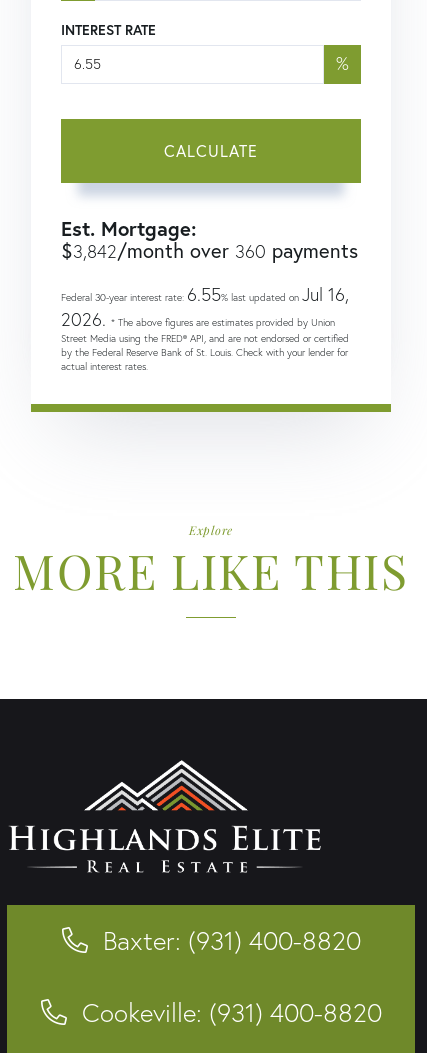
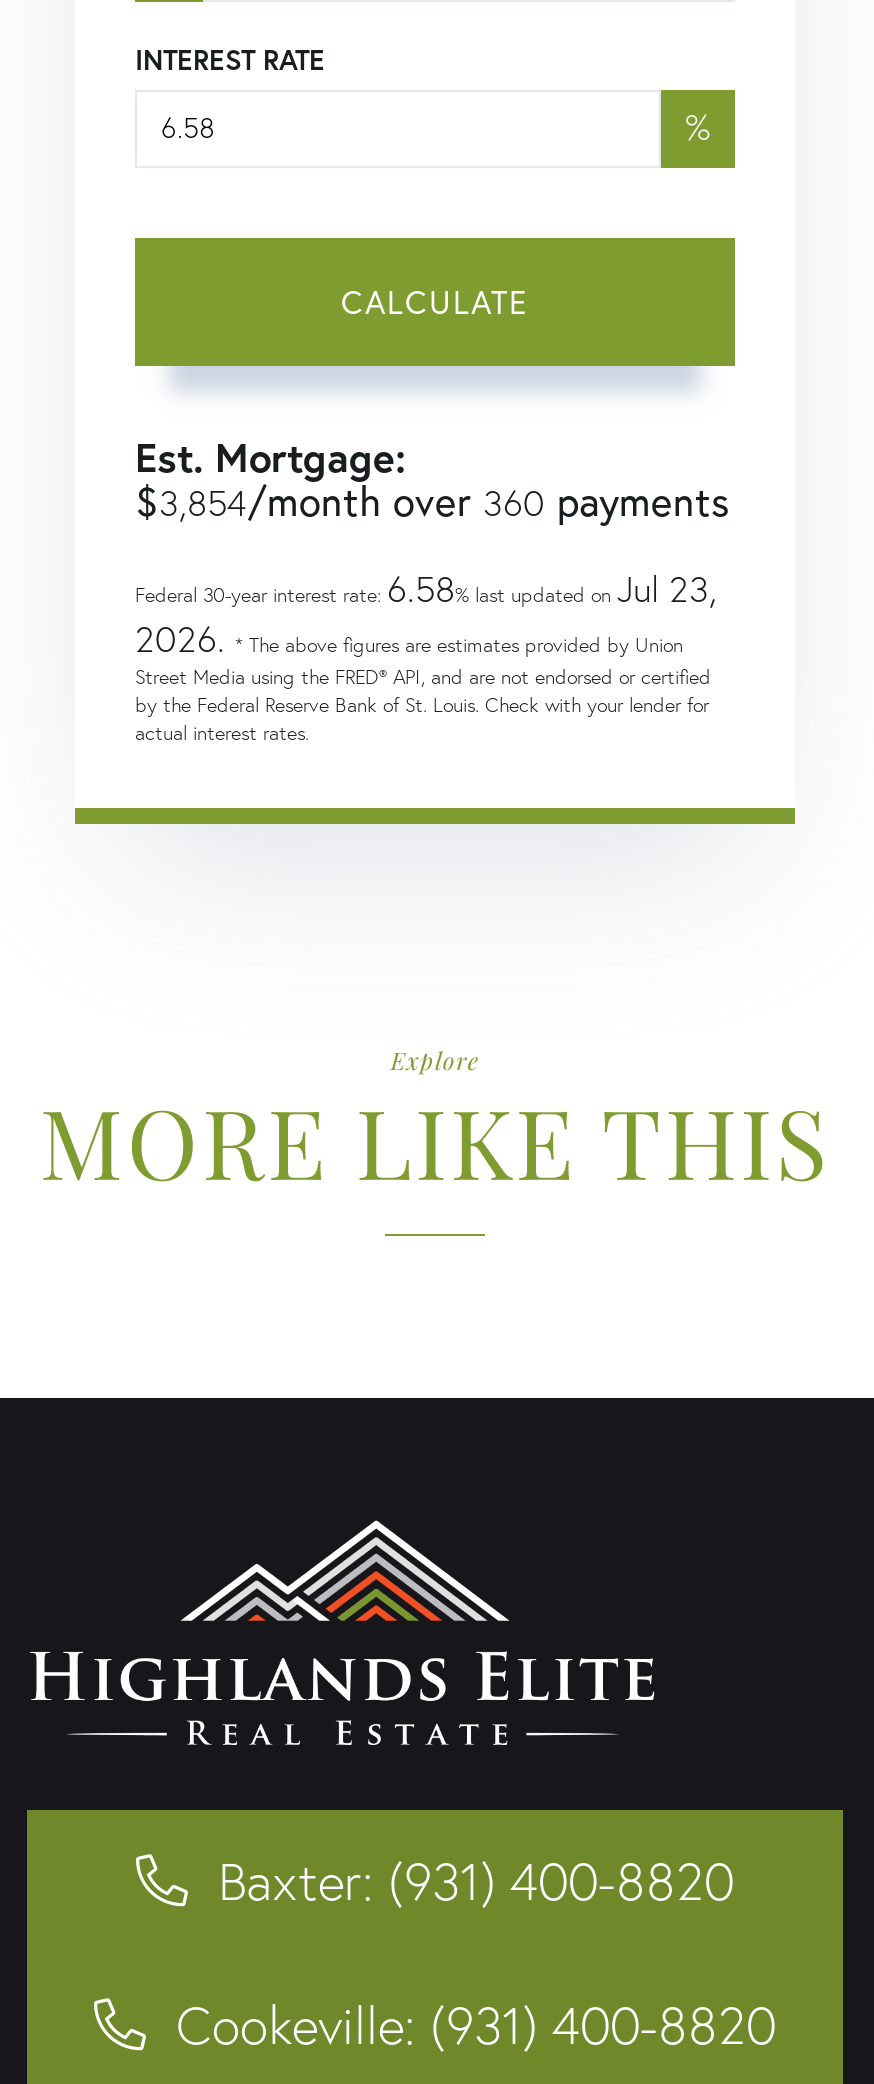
[61,238,358,263] $3,842/month over 360 payments -> [135,473,729,527] $3,854/month over 360 payments
[61,283,349,306] Federal 30-year interest rate: 6.55% last updated on Jul 16, -> [135,565,717,611] Federal 30-year interest rate: 6.58% last updated on Jul 23,

